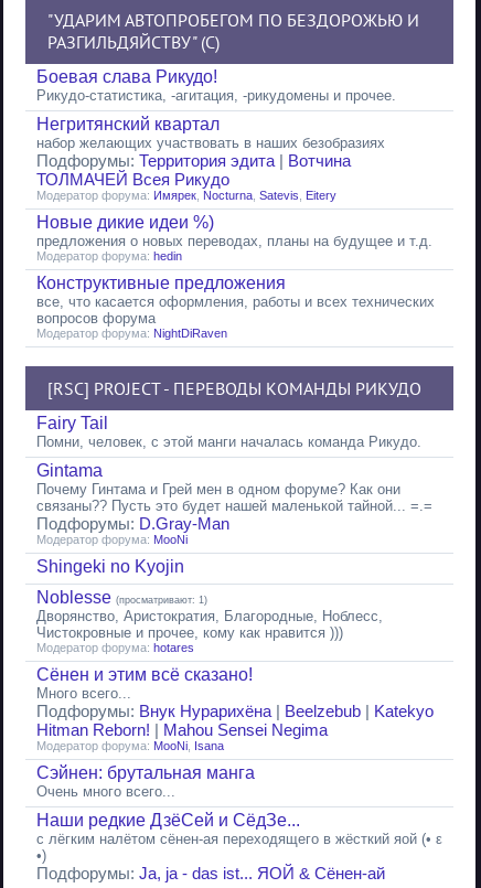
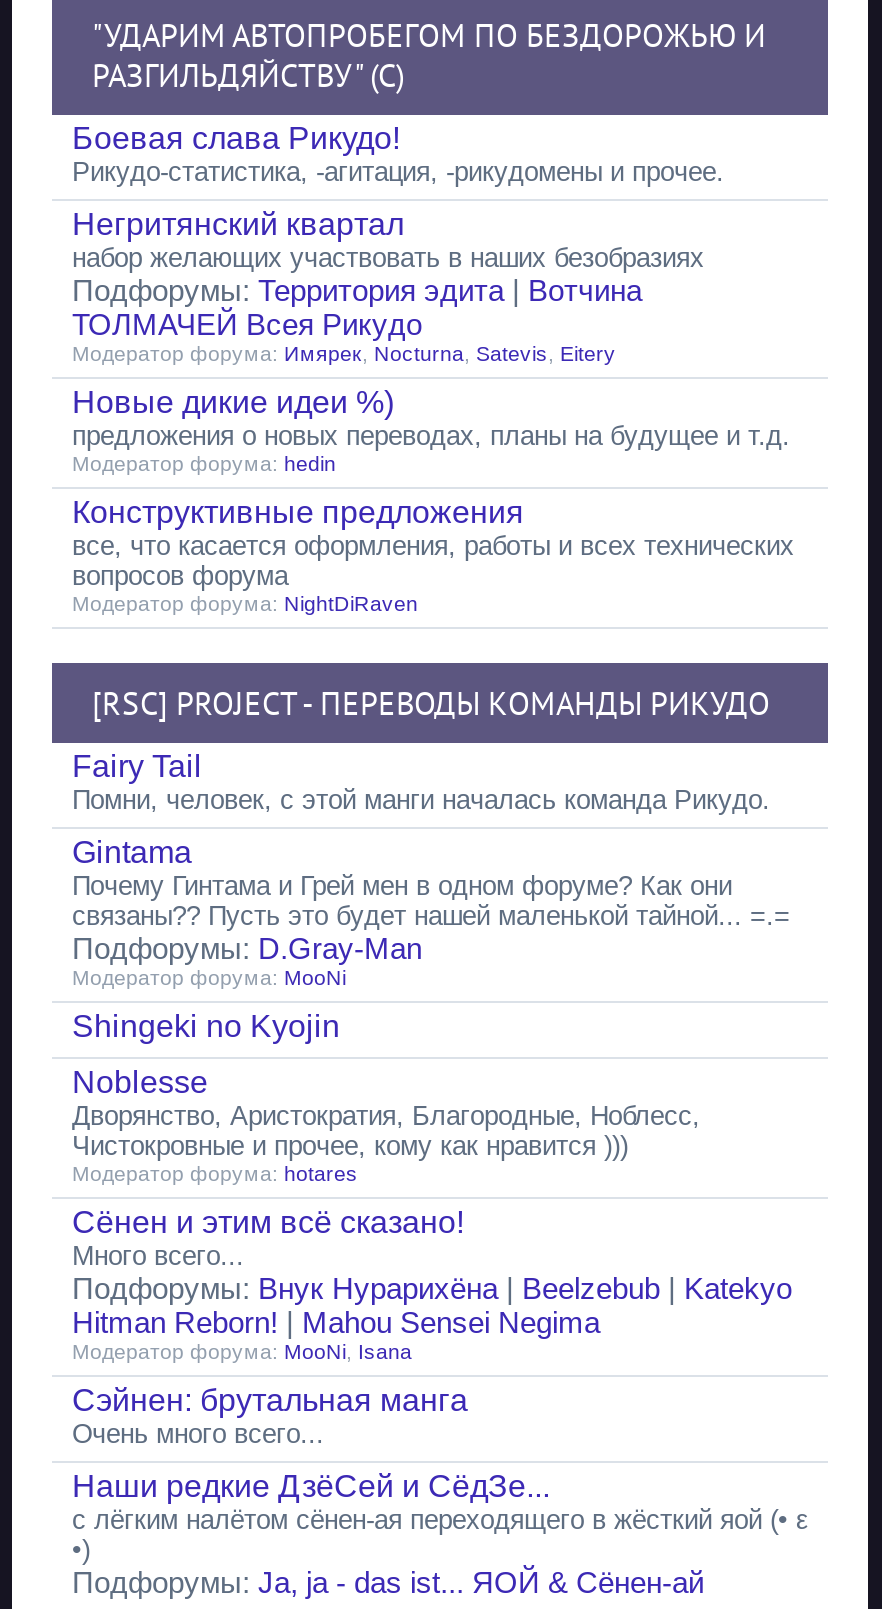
[36,588,207,607] Noblesse (просматривают: 1) -> [72,1065,208,1099] Noblesse

